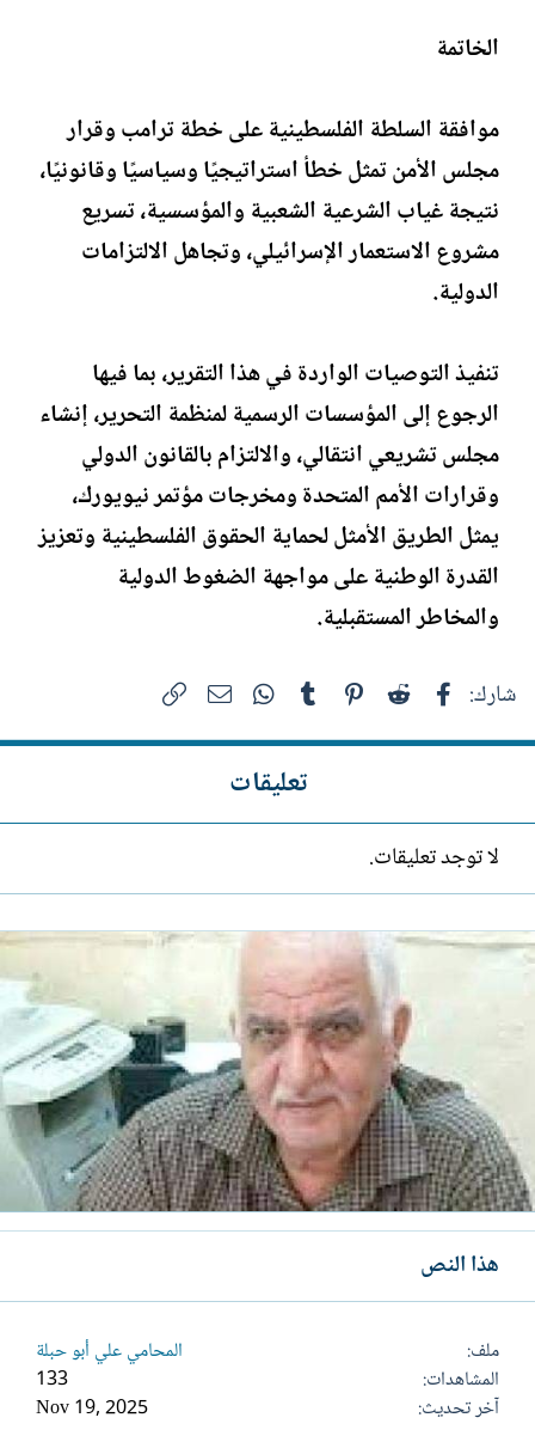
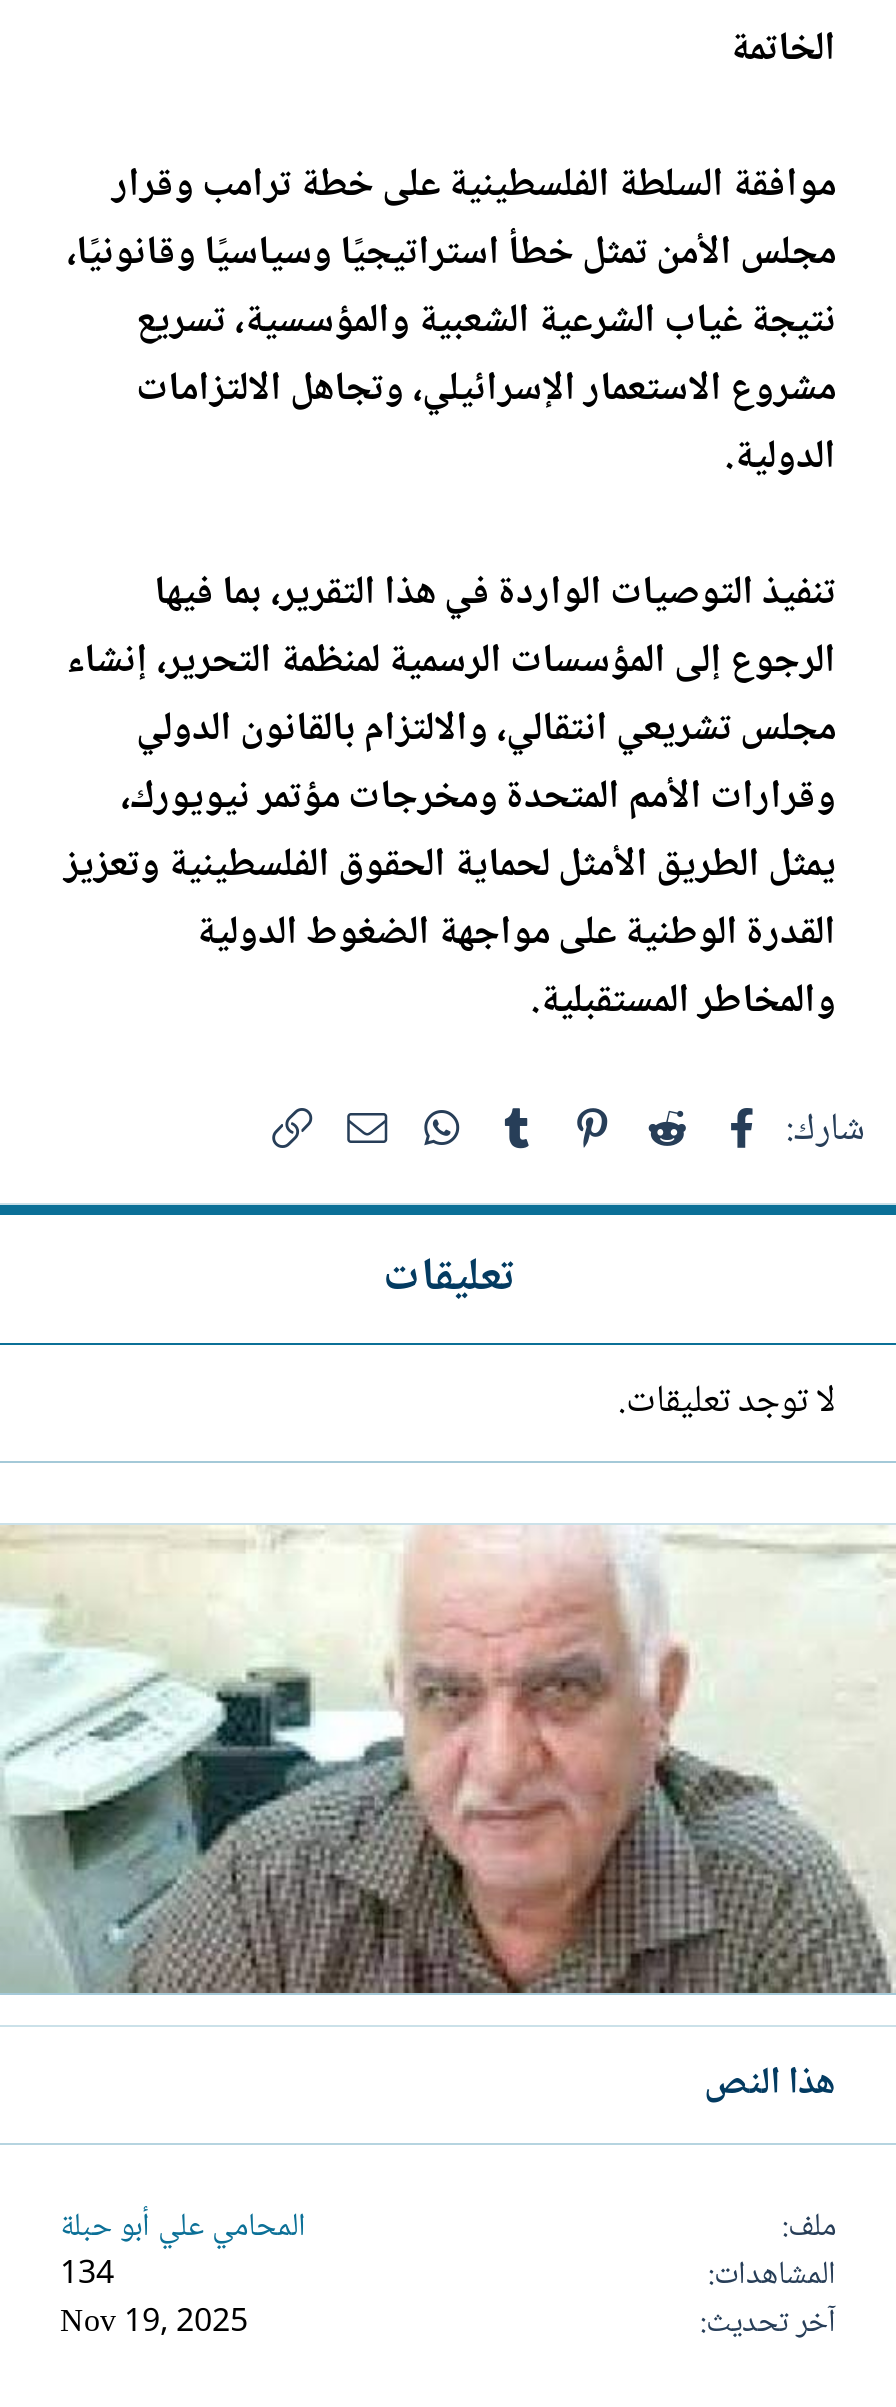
[36,1364,68,1397] 133 -> [60,2249,114,2303] 134

